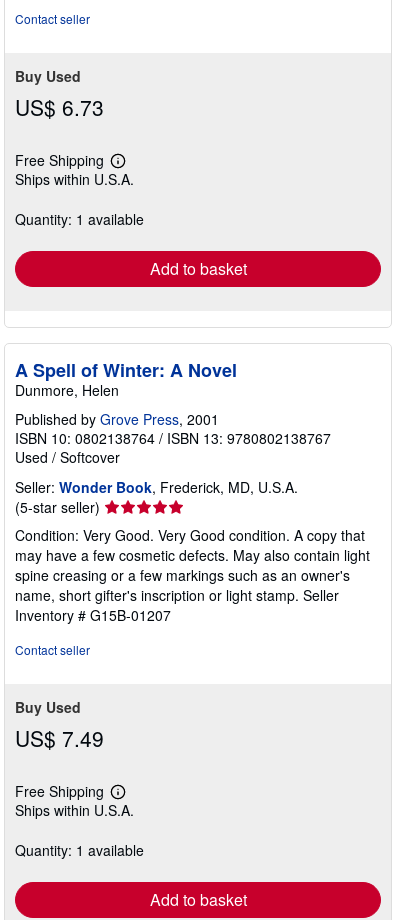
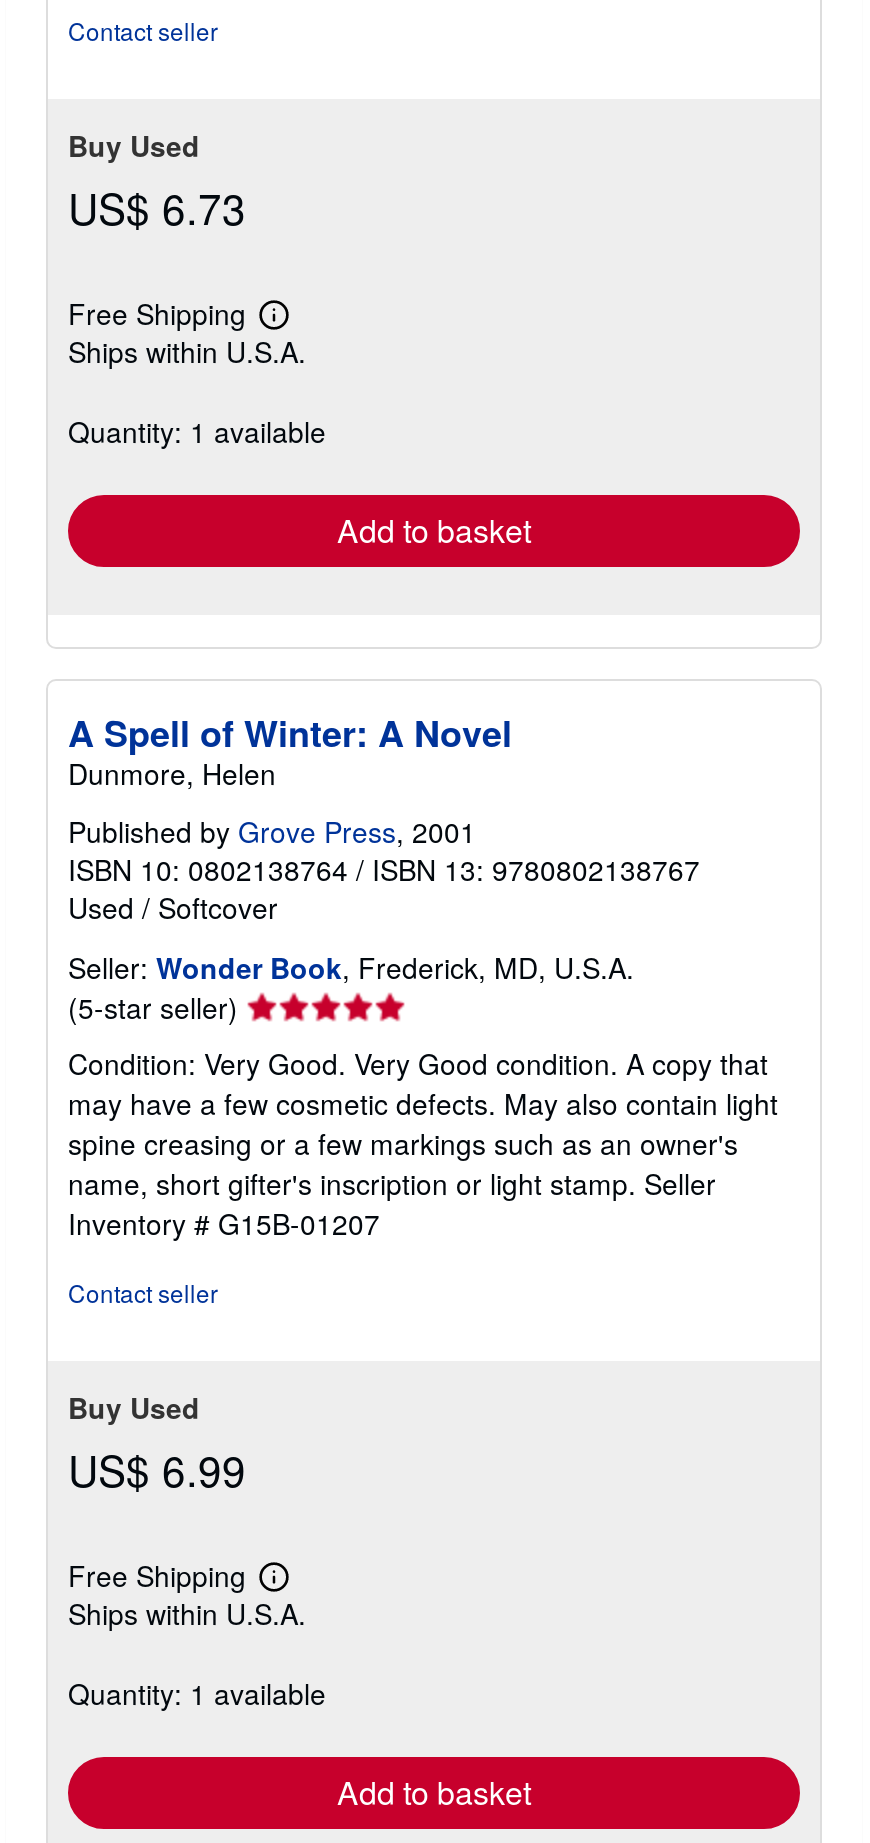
[15,723,104,753] US$ 7.49 -> [68,1439,246,1499] US$ 6.99

